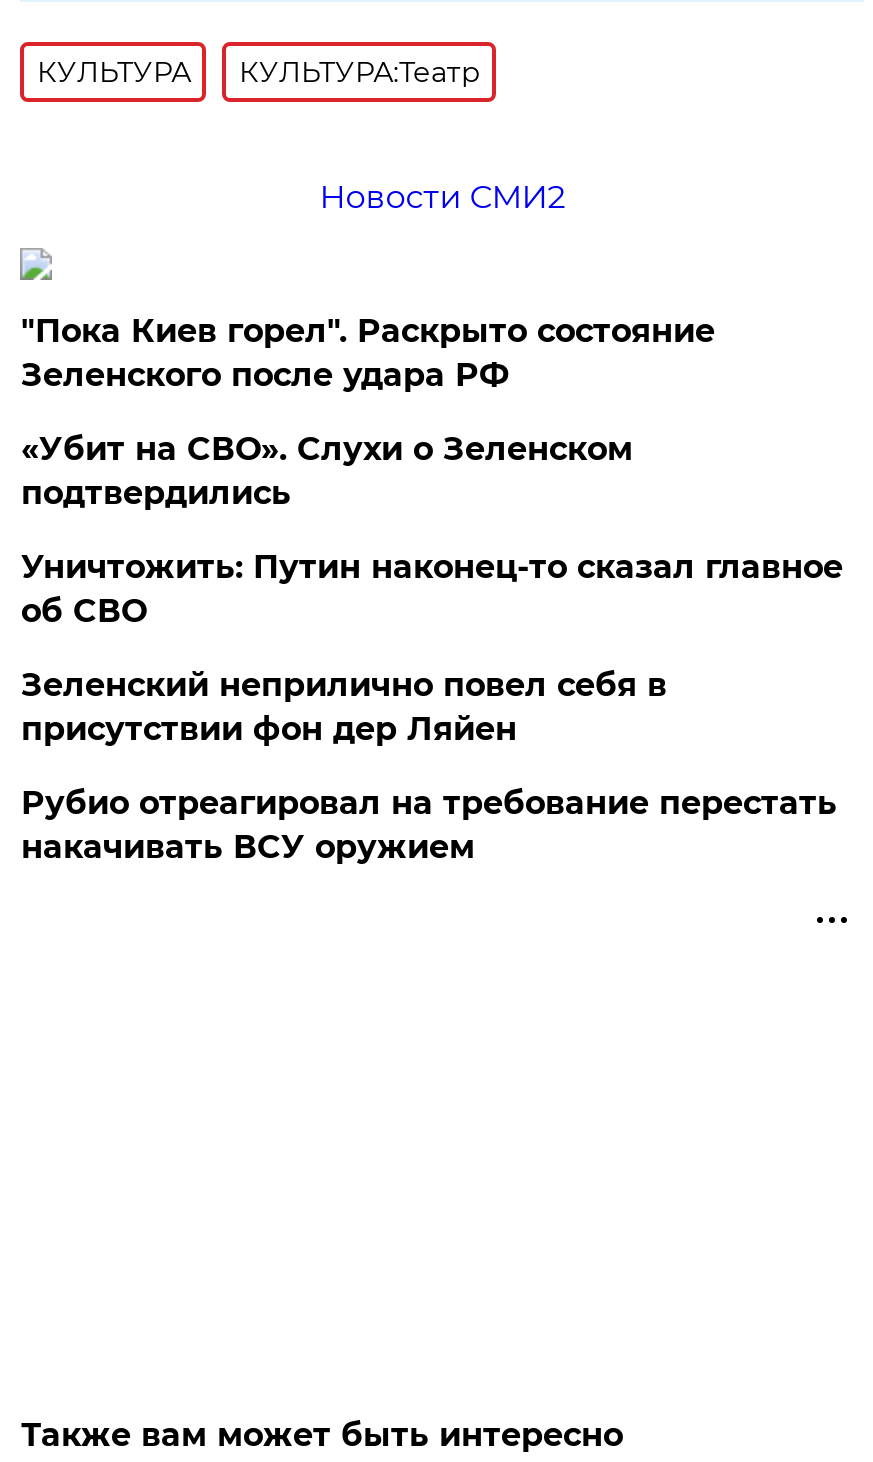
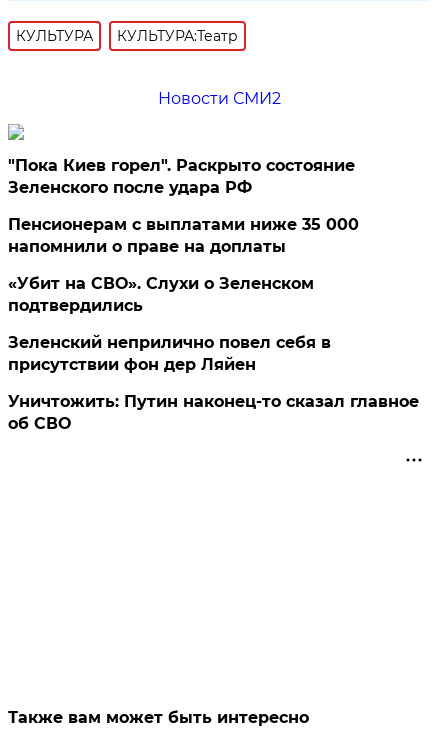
none -> [8,215,359,256] Пенсионерам с выплатами ниже 35 000 | напомнили о праве на доплаты
moved [21,430,633,512] -> [8,274,314,315]: «Убит на СВО». Слухи о Зеленском | подтвердились
moved [21,548,843,630] -> [8,392,419,433]: Уничтожить: Путин наконец-то сказал главное | об СВО
[21,784,837,866] Рубио отреагировал на требование перестать | накачивать ВСУ оружием -> none

